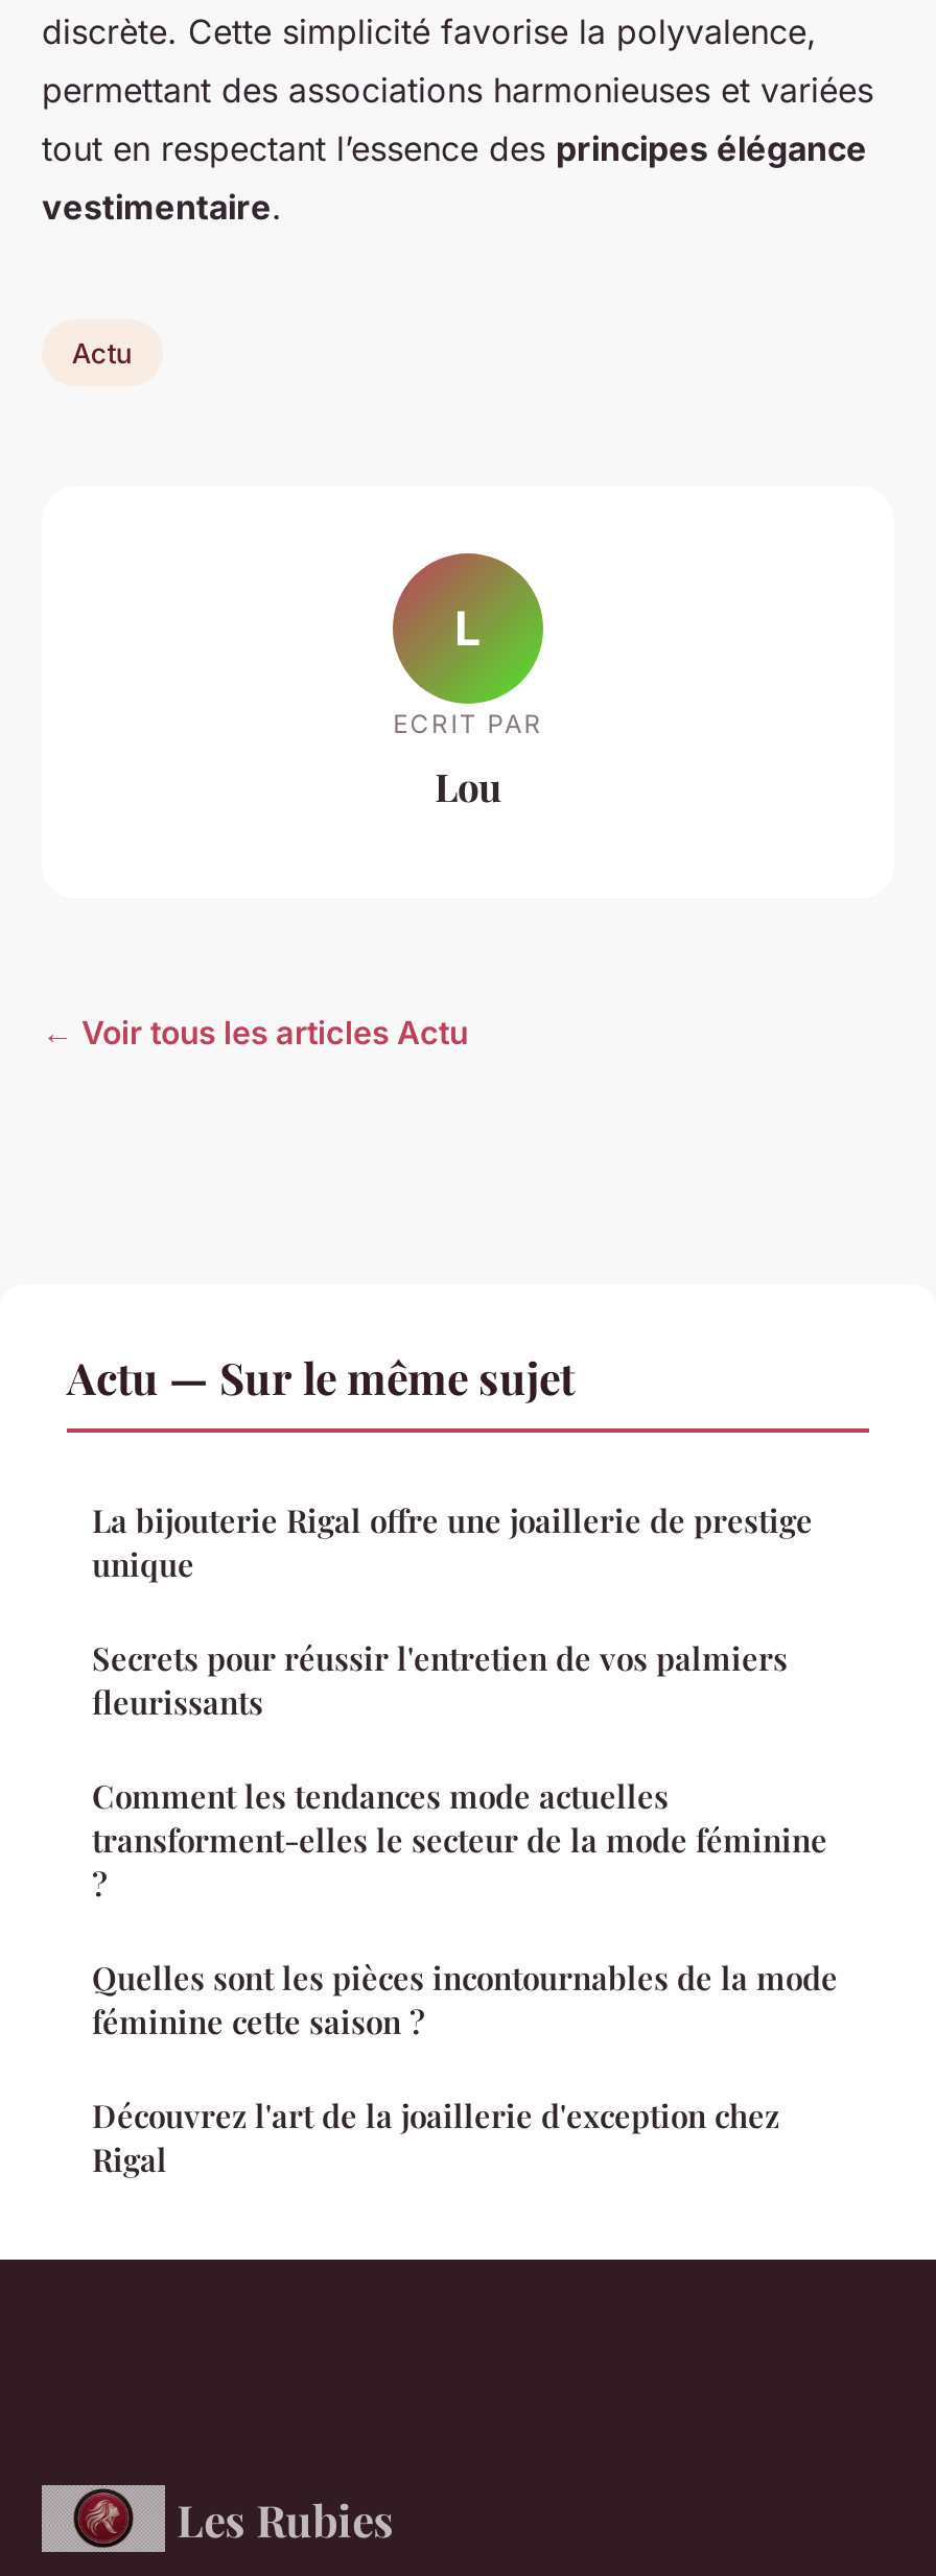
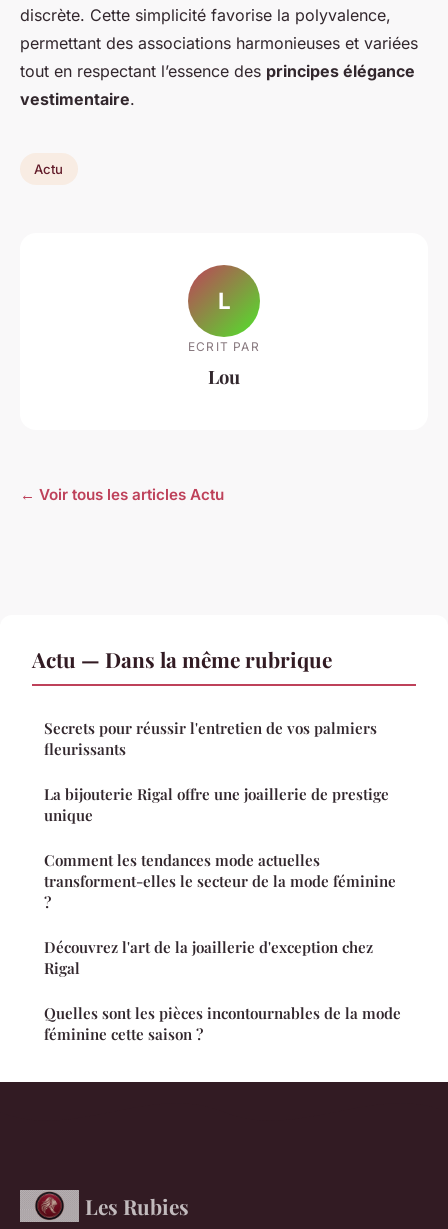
[67,1347,575,1405] Actu — Sur le même sujet -> [32,645,332,673] Actu — Dans la même rubrique
moved [92,1499,813,1585] -> [44,784,389,825]: La bijouterie Rigal offre une joaillerie de prestige | unique
moved [92,1637,788,1723] -> [44,718,377,759]: Secrets pour réussir l'entretien de vos palmiers | fleurissants
moved [92,1957,838,2042] -> [44,1003,401,1044]: Quelles sont les pièces incontournables de la mode | féminine cette saison ?
moved [92,2095,779,2180] -> [44,937,373,978]: Découvrez l'art de la joaillerie d'exception chez | Rigal

